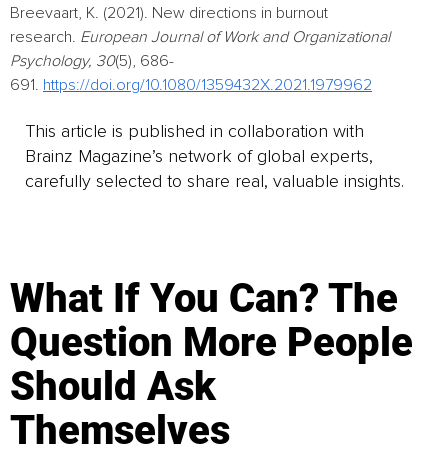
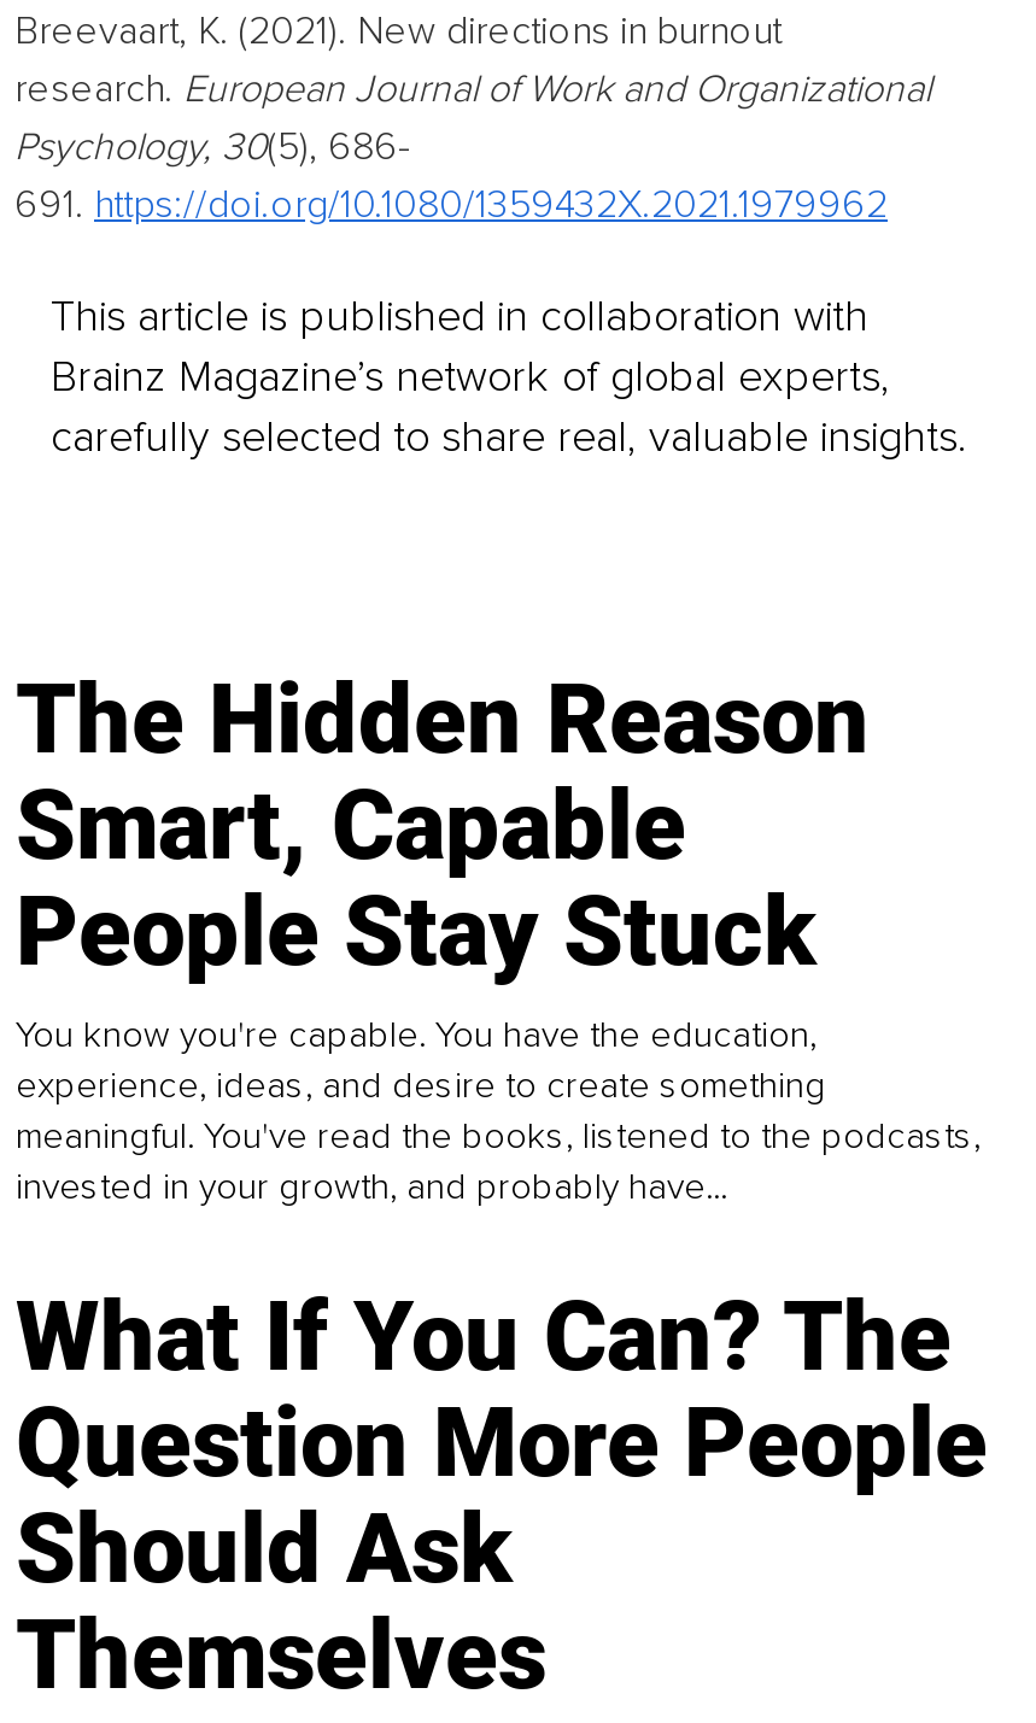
none -> [16,663,981,1208] The Hidden Reason | Smart, Capable | People Stay Stuck | You know you're capable. You have the education, | experience, ideas, and desire to create something | meaningful. You've read the books, listened to the podcasts, | invested in your growth, and probably have...

